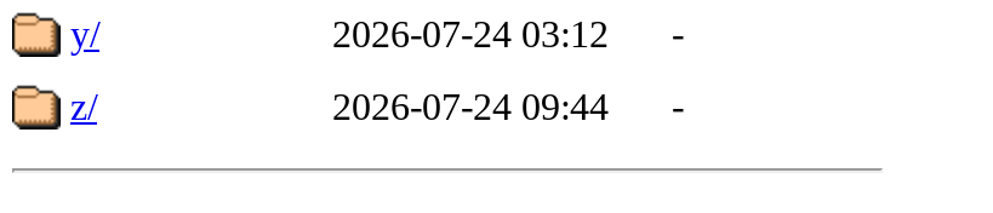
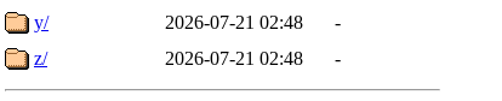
[332,13,609,54] 2026-07-24 03:12 -> [165,12,303,32] 2026-07-21 02:48
[332,86,609,127] 2026-07-24 09:44 -> [165,48,303,68] 2026-07-21 02:48

